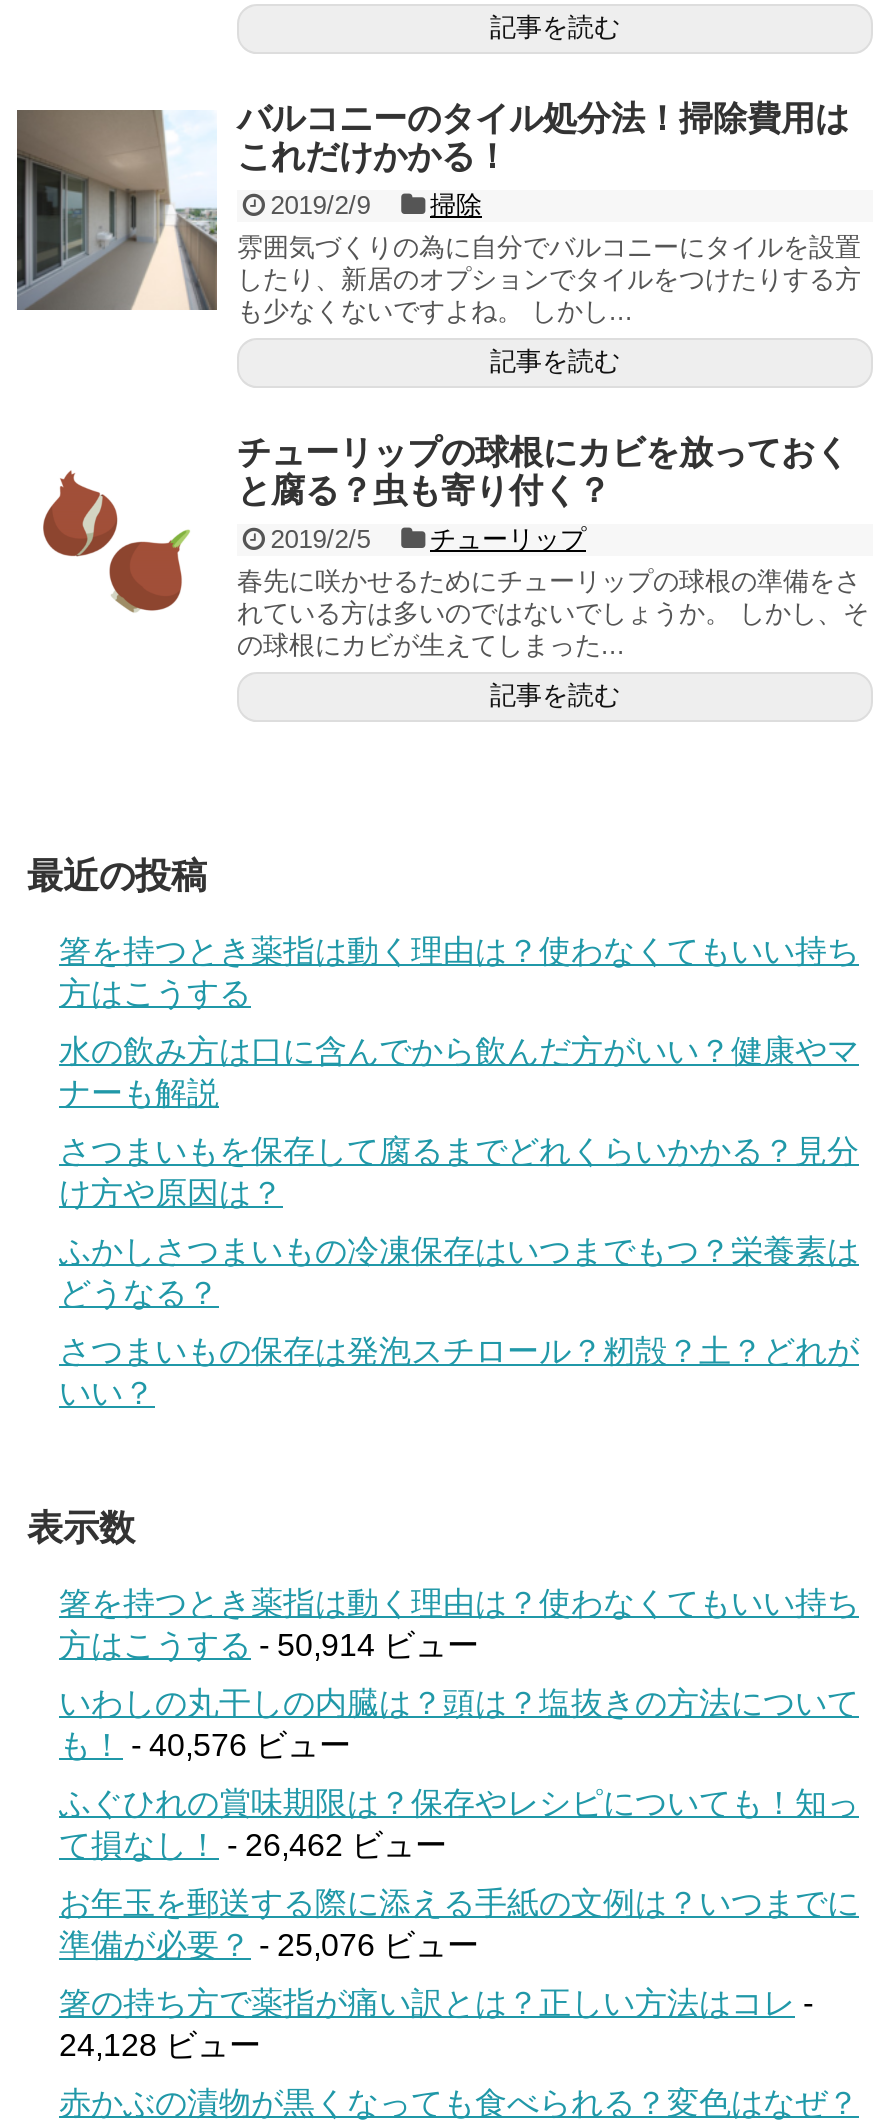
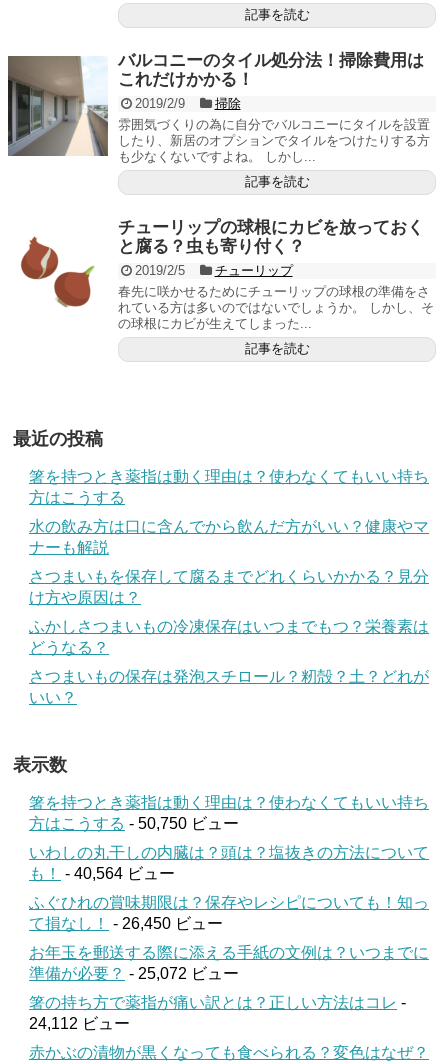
[59,1628,479,1662] 方はこうする- 50,914 ビュー -> [29,815,239,832] 方はこうする- 50,750 ビュー
[59,1728,351,1762] も！- 40,576 ビュー -> [29,865,175,882] も！- 40,564 ビュー
[59,1828,447,1862] て損なし！- 26,462 ビュー -> [29,915,223,932] て損なし！- 26,450 ビュー
[59,1928,479,1962] 準備が必要？- 25,076 ビュー -> [29,965,239,982] 準備が必要？- 25,072 ビュー
[59,2028,261,2062] 24,128 ビュー -> [29,1015,130,1032] 24,112 ビュー

